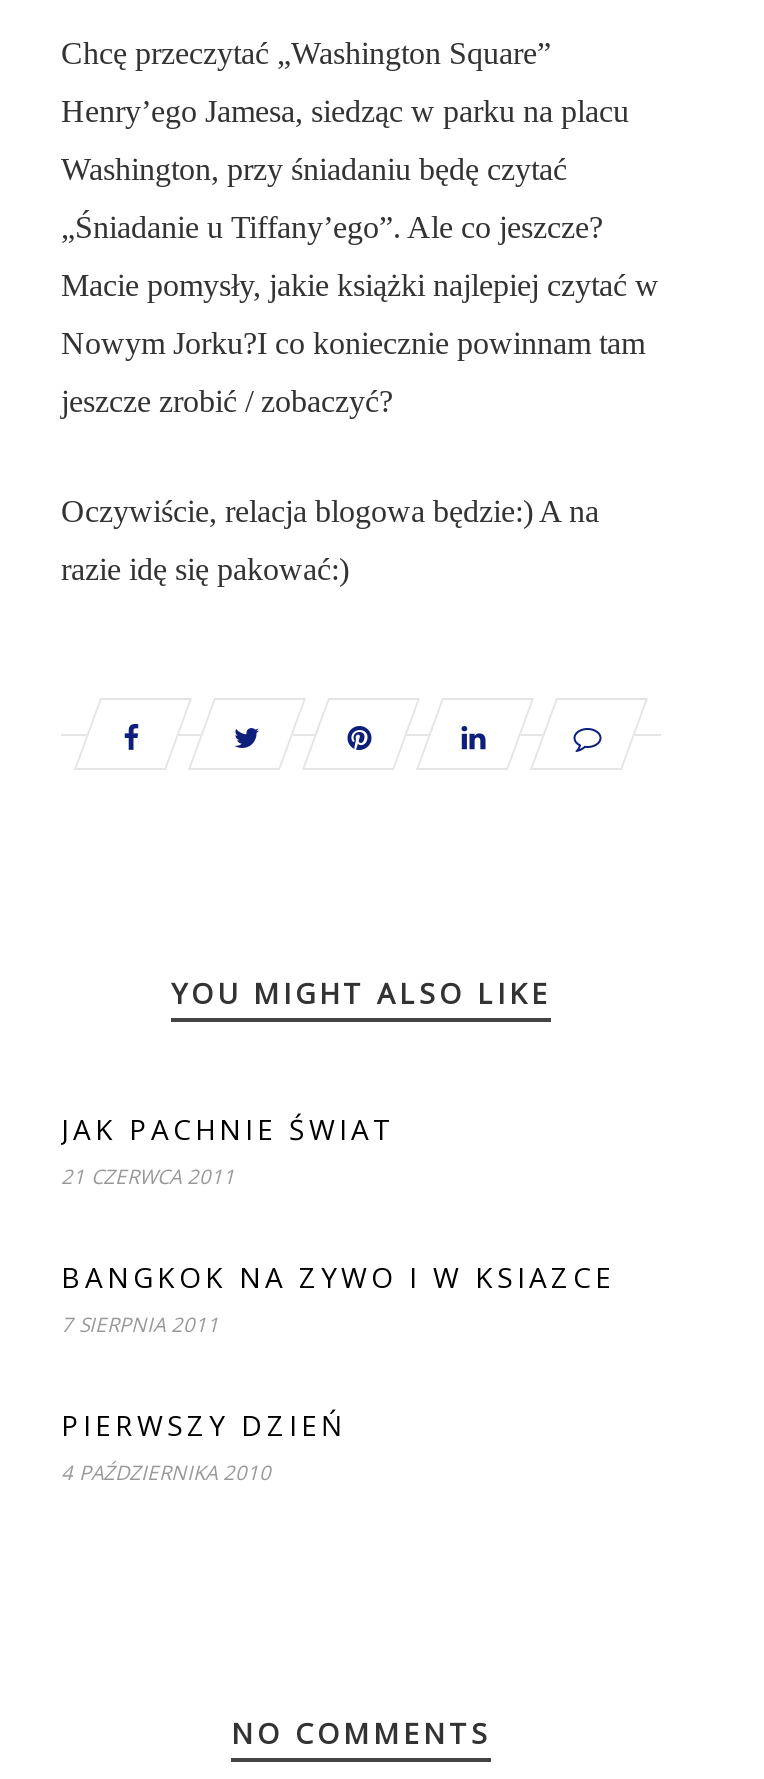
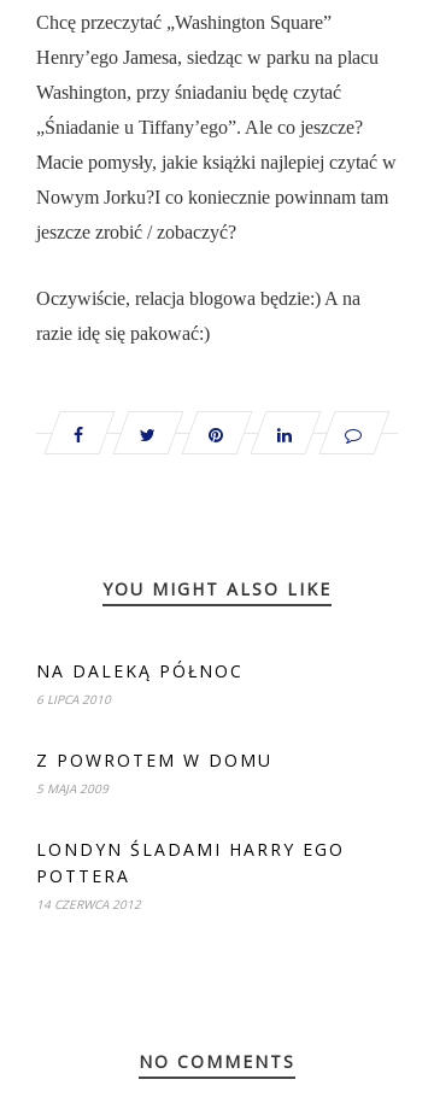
[61,1111,395,1191] JAK PACHNIE ŚWIAT | 21 CZERWCA 2011 -> [36,660,244,708] NA DALEKĄ PÓŁNOC | 6 LIPCA 2010
[61,1259,615,1339] BANGKOK NA ZYWO I W KSIAZCE | 7 SIERPNIA 2011 -> [36,749,272,797] Z POWROTEM W DOMU | 5 MAJA 2009
[61,1407,347,1487] PIERWSZY DZIEŃ | 4 PAŹDZIERNIKA 2010 -> [36,838,345,913] LONDYN ŚLADAMI HARRY EGO | POTTERA | 14 CZERWCA 2012

